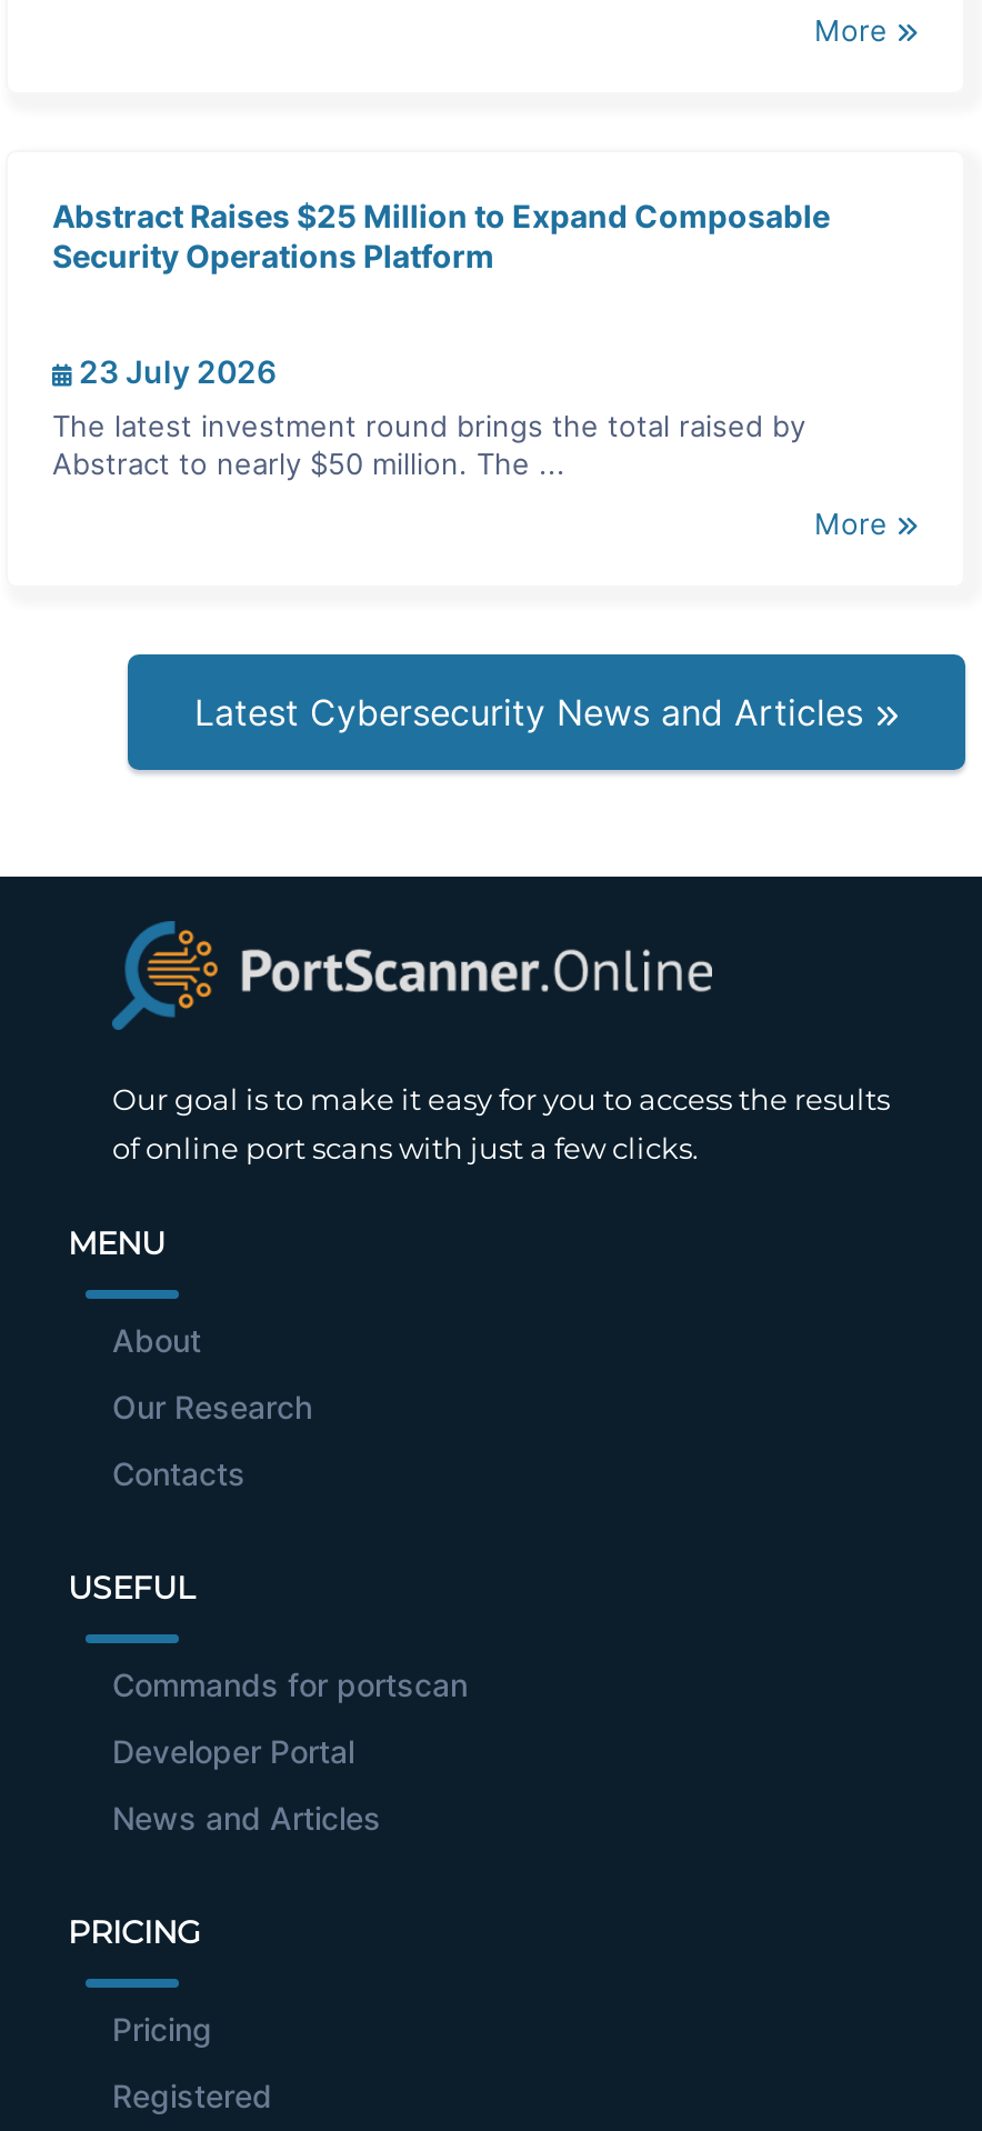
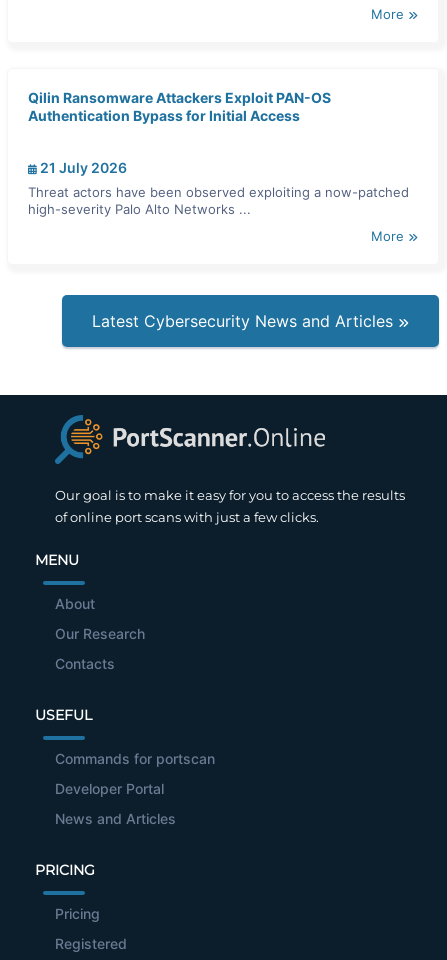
[52,196,830,273] Abstract Raises $25 Million to Expand Composable | Security Operations Platform -> [28,88,331,123] Qilin Ransomware Attackers Exploit PAN-OS | Authentication Bypass for Initial Access
[72,351,277,389] 23 July 2026 -> [37,158,127,175] 21 July 2026
[52,407,805,480] The latest investment round brings the total raised by | Abstract to nearly $50 million. The ... -> [28,183,409,216] Threat actors have been observed exploiting a now-patched | high-severity Palo Alto Networks ...

